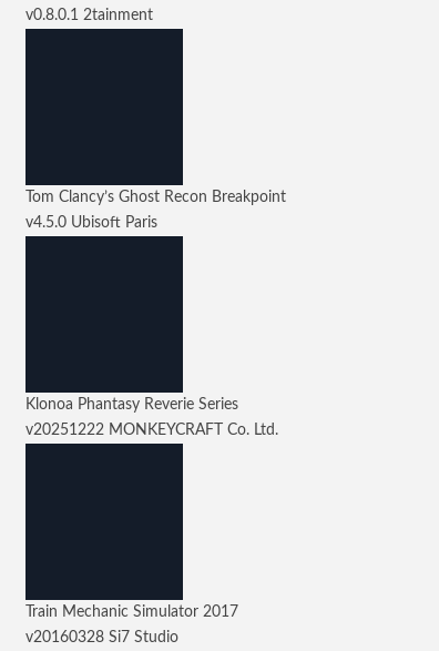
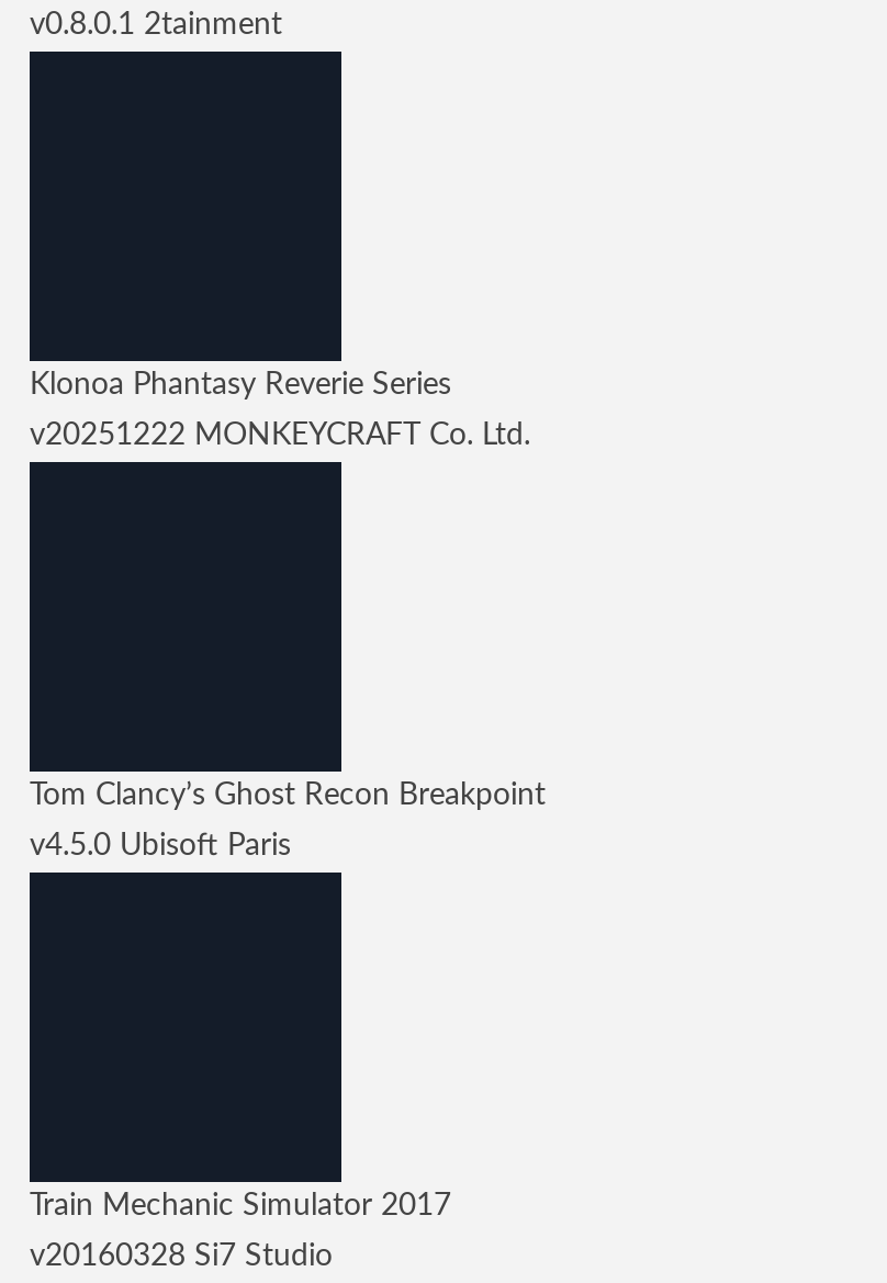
moved [25,190,286,231] -> [30,780,546,862]: Tom Clancy’s Ghost Recon Breakpoint | v4.5.0 Ubisoft Paris
moved [25,397,278,438] -> [30,370,530,451]: Klonoa Phantasy Reverie Series | v20251222 MONKEYCRAFT Co. Ltd.

